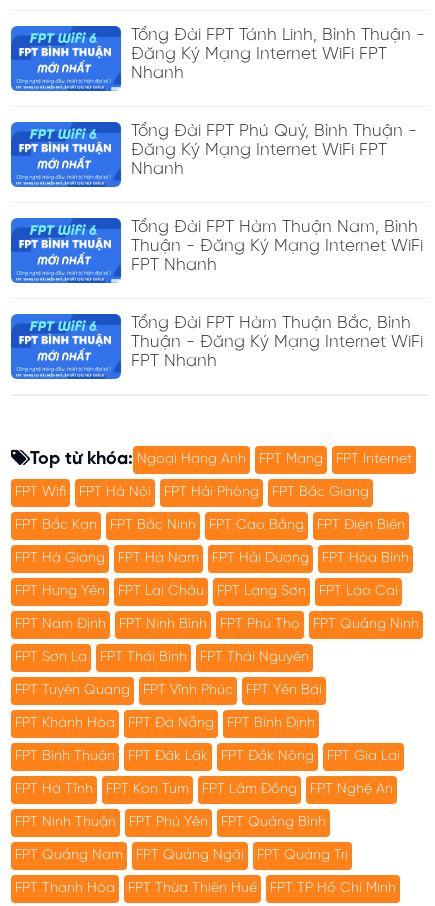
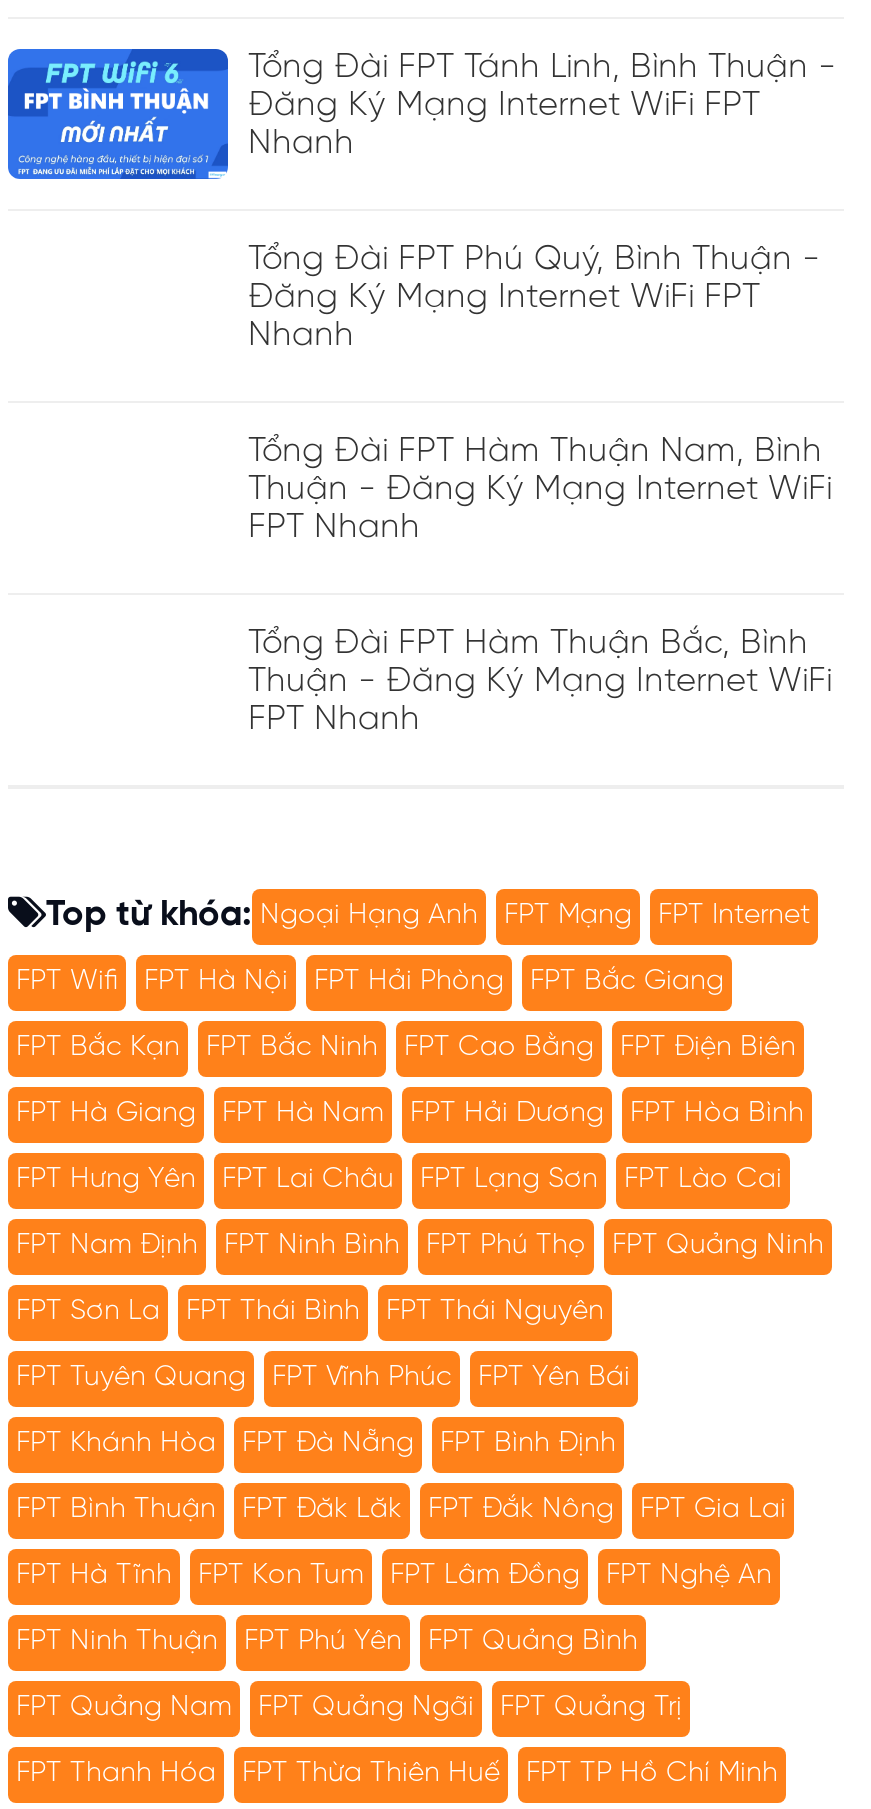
[10,121,122,188] [image] -> none
[10,217,122,284] [image] -> none
[10,313,122,380] [image] -> none

